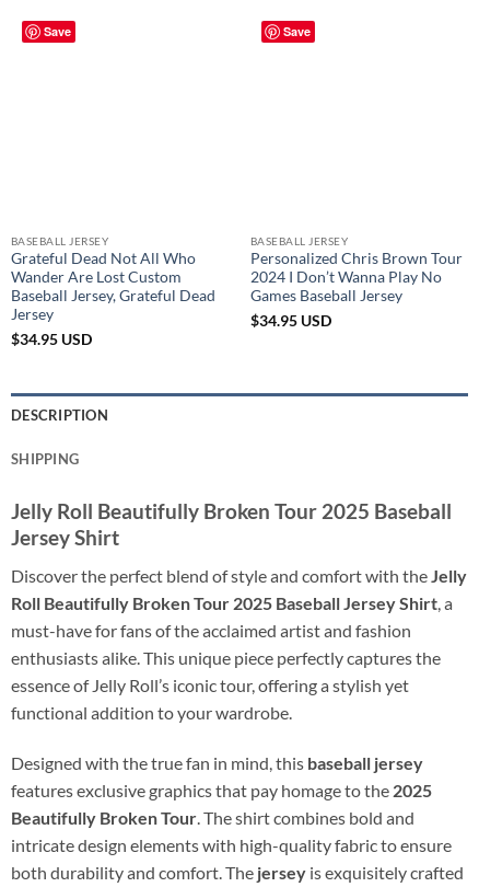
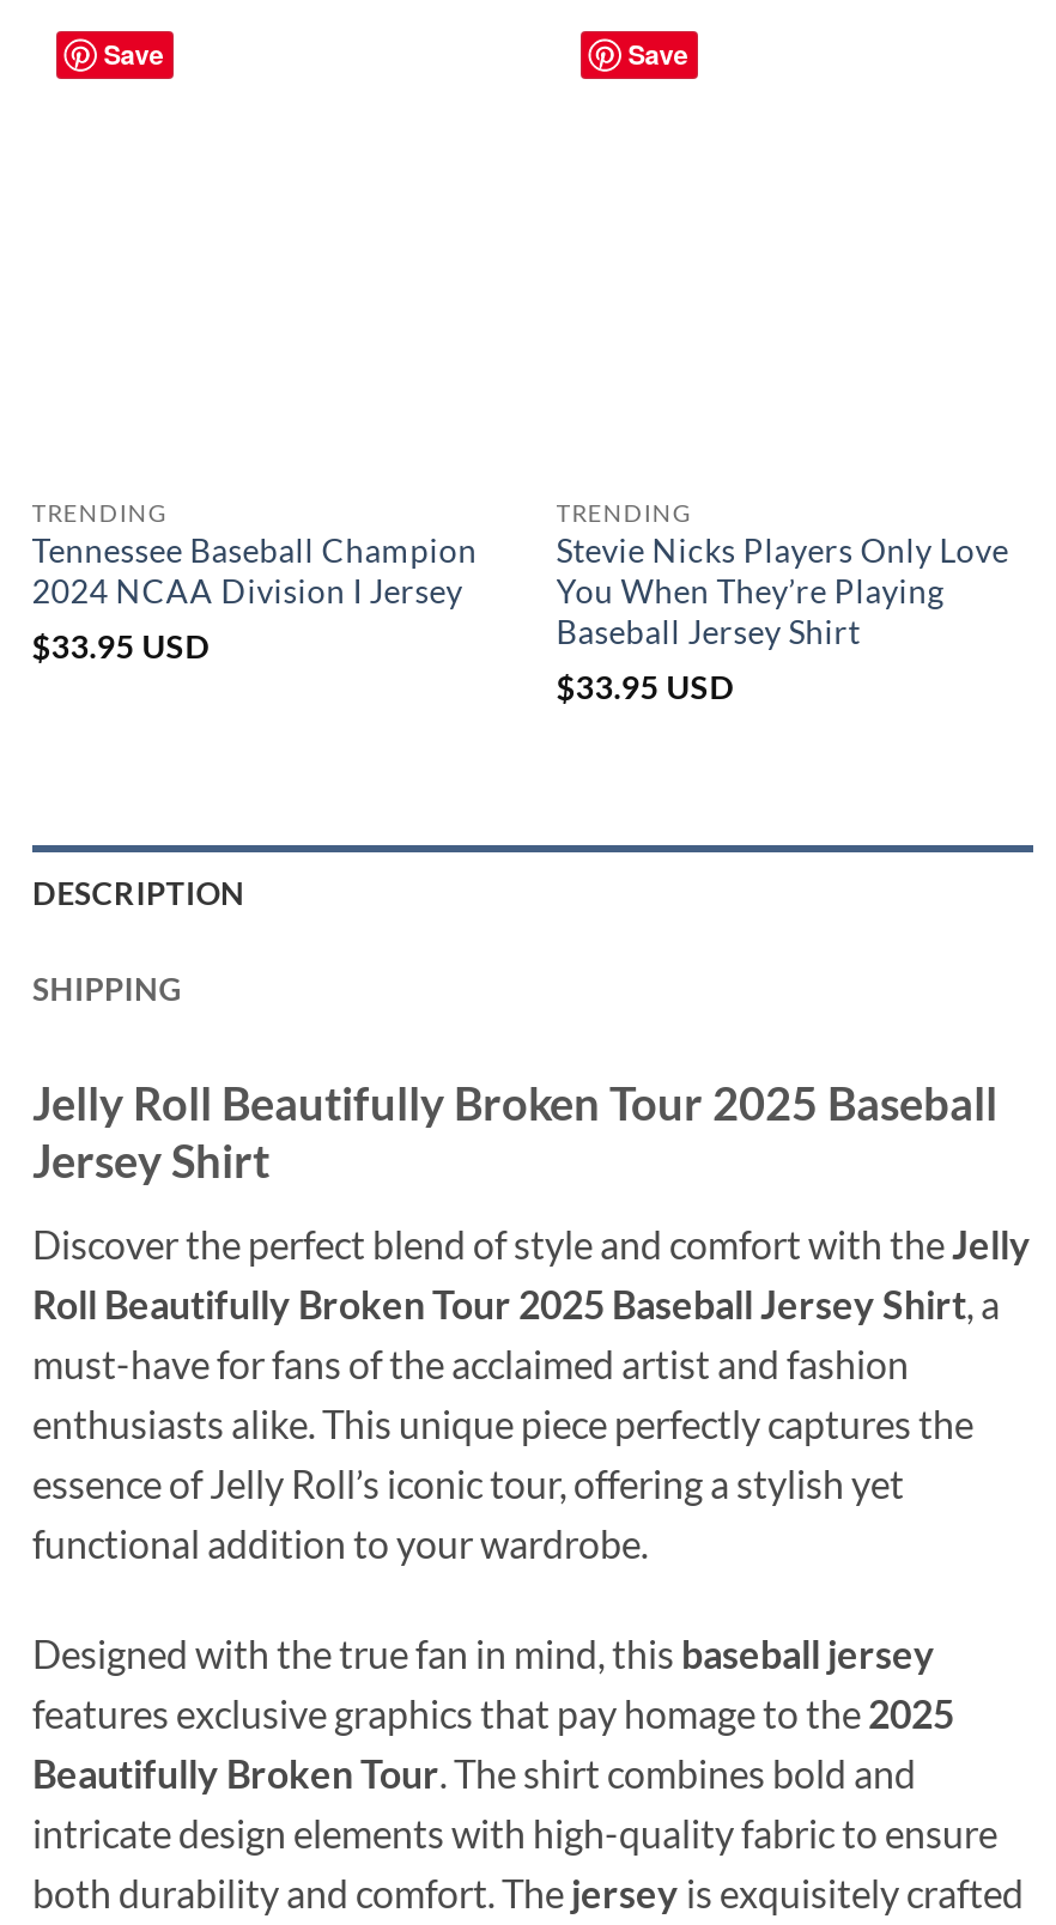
[11,234,215,348] BASEBALL JERSEY | Grateful Dead Not All Who | Wander Are Lost Custom | Baseball Jersey, Grateful Dead | Jersey | $34.95 USD -> [32,497,477,665] TRENDING | Tennessee Baseball Champion | 2024 NCAA Division I Jersey | $33.95 USD
[250,234,462,329] BASEBALL JERSEY | Personalized Chris Brown Tour | 2024 I Don’t Wanna Play No | Games Baseball Jersey | $34.95 USD -> [556,497,1009,705] TRENDING | Stevie Nicks Players Only Love | You When They’re Playing | Baseball Jersey Shirt | $33.95 USD

